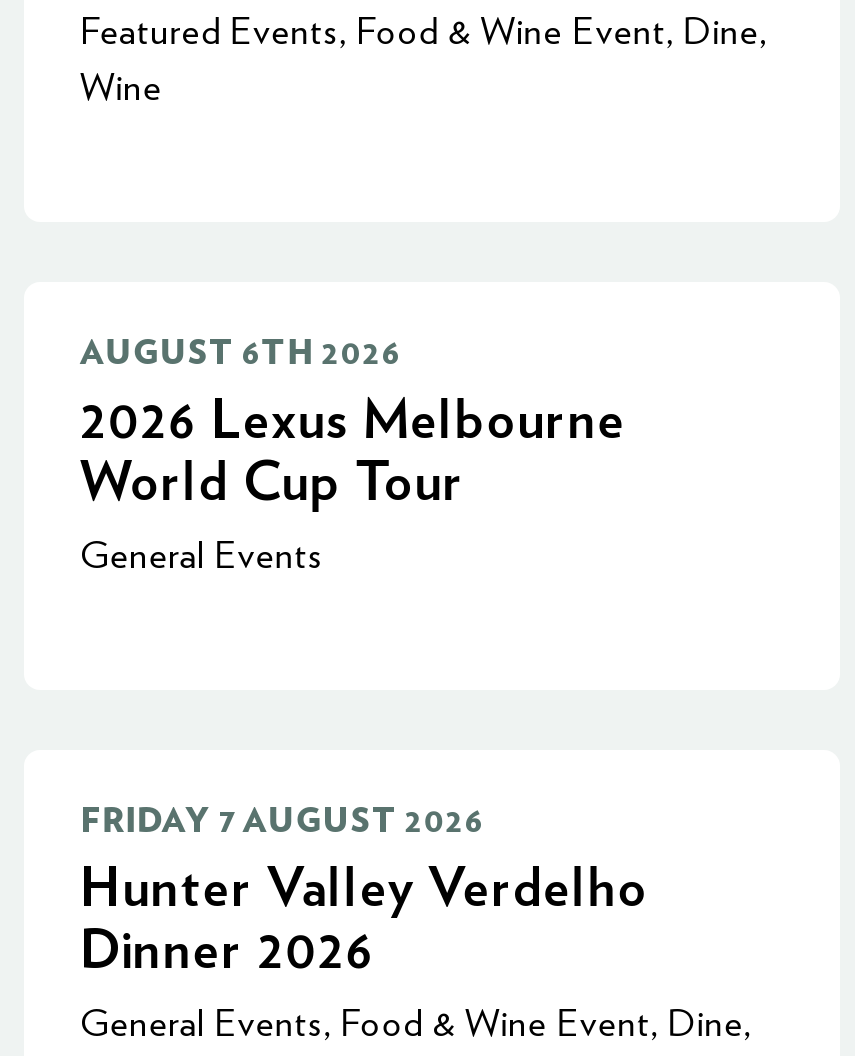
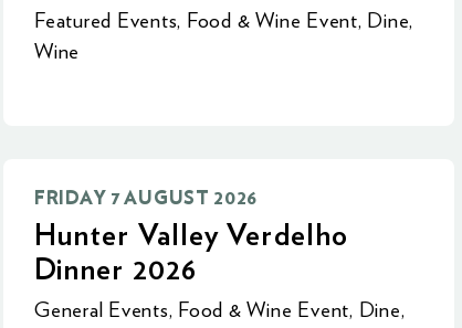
[80,336,626,576] AUGUST 6TH 2026 | 2026 Lexus Melbourne | World Cup Tour | General Events -> none

